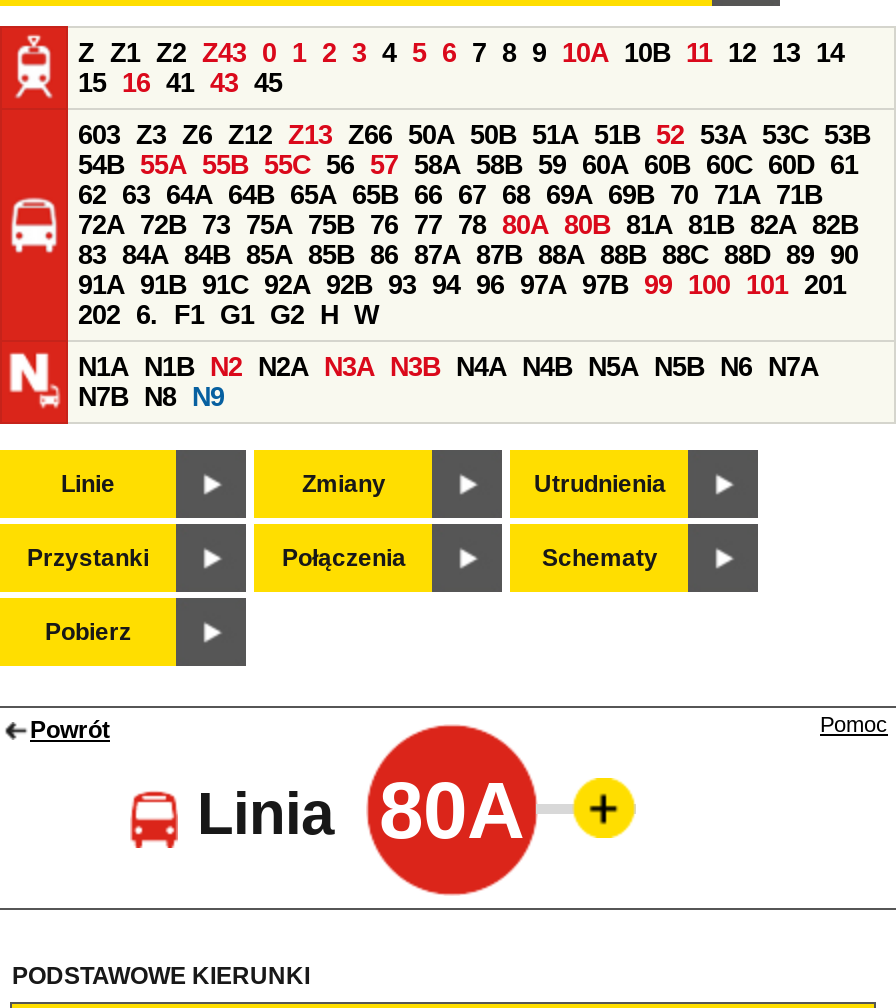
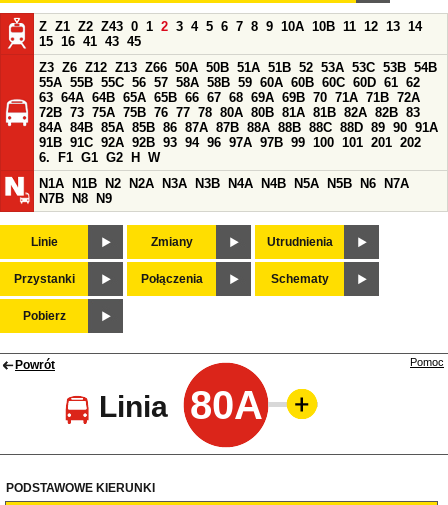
[78,120,870,330] 603 Z3 Z6 Z12 Z13 Z66 50A 50B 51A 51B 52 53A 53C 53B | 54B 55A 55B 55C 56 57 58A 58B 59 60A 60B 60C 60D 61 | 62 63 64A 64B 65A 65B 66 67 68 69A 69B 70 71A 71B | 72A 72B 73 75A 75B 76 77 78 80A 80B 81A 81B 82A 82B | 83 84A 84B 85A 85B 86 87A 87B 88A 88B 88C 88D 89 90 | 91A 91B 91C 92A 92B 93 94 96 97A 97B 99 100 101 201 | 202 6. F1 G1 G2 H W -> [39,60,438,165] Z3 Z6 Z12 Z13 Z66 50A 50B 51A 51B 52 53A 53C 53B 54B | 55A 55B 55C 56 57 58A 58B 59 60A 60B 60C 60D 61 62 | 63 64A 64B 65A 65B 66 67 68 69A 69B 70 71A 71B 72A | 72B 73 75A 75B 76 77 78 80A 80B 81A 81B 82A 82B 83 | 84A 84B 85A 85B 86 87A 87B 88A 88B 88C 88D 89 90 91A | 91B 91C 92A 92B 93 94 96 97A 97B 99 100 101 201 202 | 6. F1 G1 G2 H W

